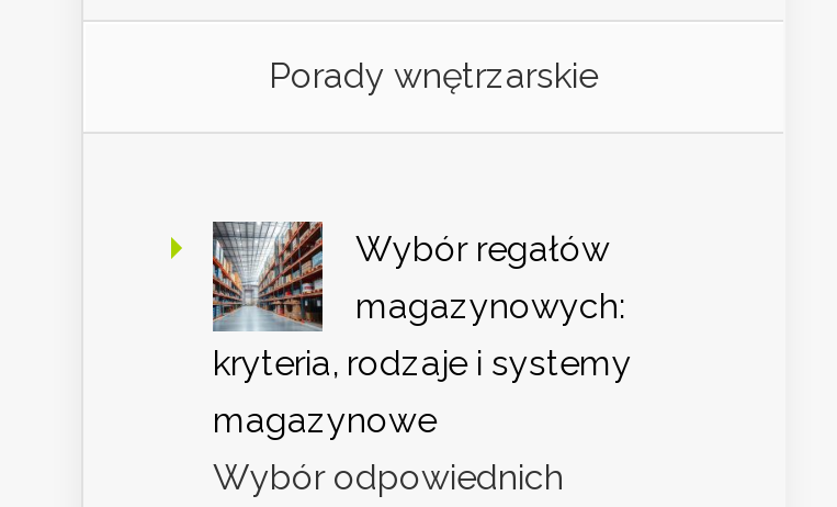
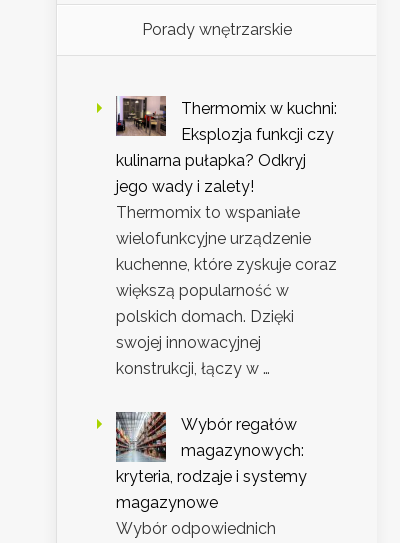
none -> [115,96,337,378] [image] | Thermomix w kuchni: | Eksplozja funkcji czy | kulinarna pułapka? Odkryj | jego wady i zalety! | Thermomix to wspaniałe | wielofunkcyjne urządzenie | kuchenne, które zyskuje coraz | większą popularność w | polskich domach. Dzięki | swojej innowacyjnej | konstrukcji, łączy w …

